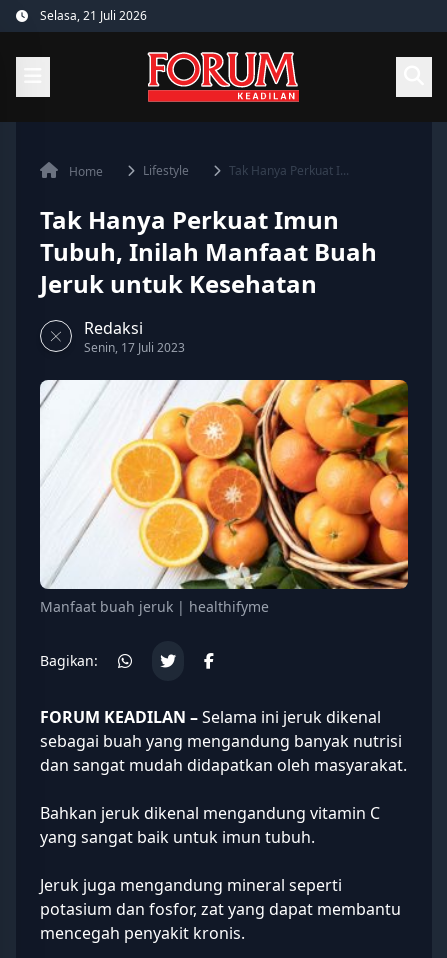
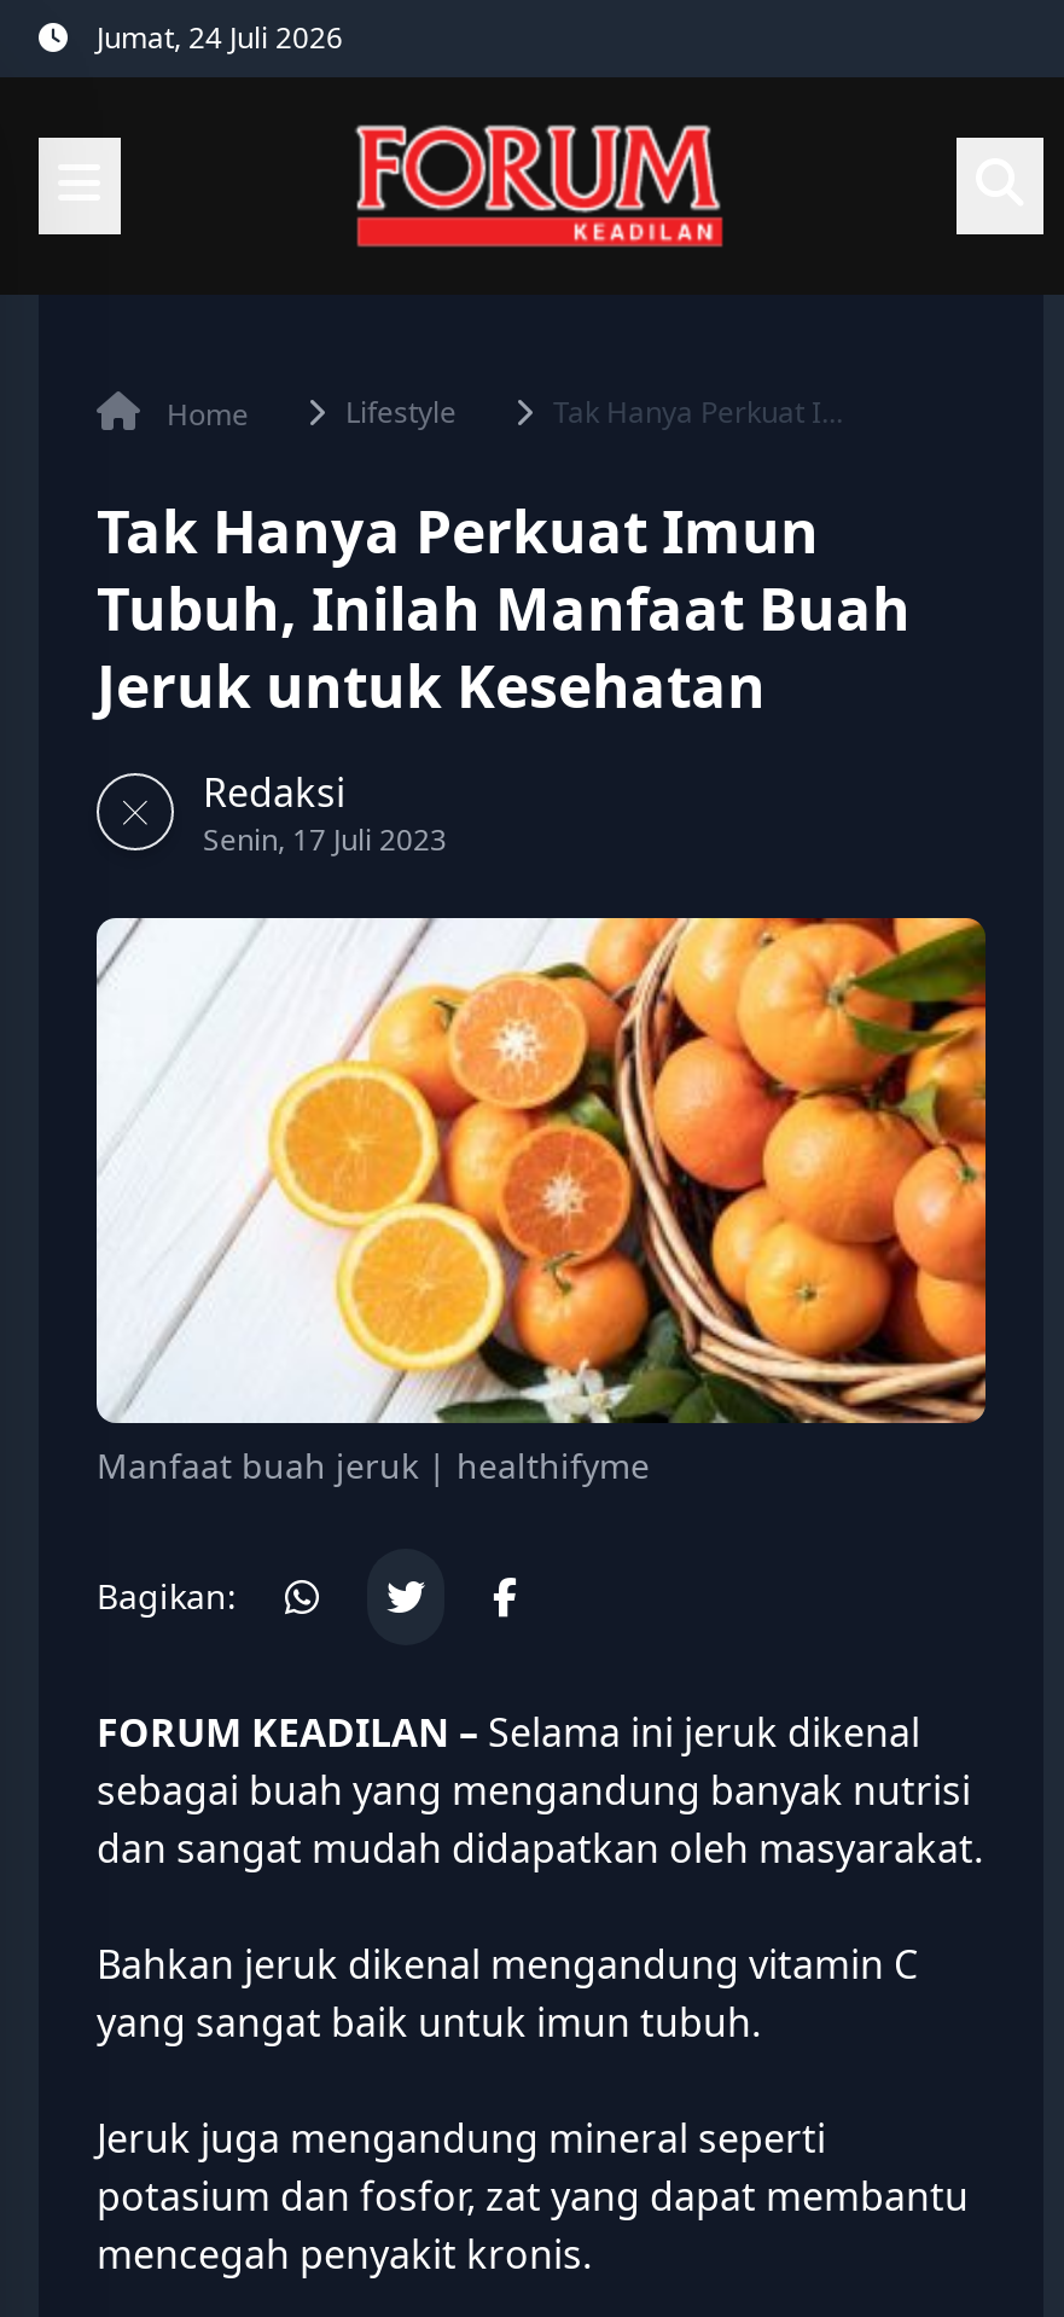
[40,7,147,24] Selasa, 21 Juli 2026 -> [97,17,343,58] Jumat, 24 Juli 2026

